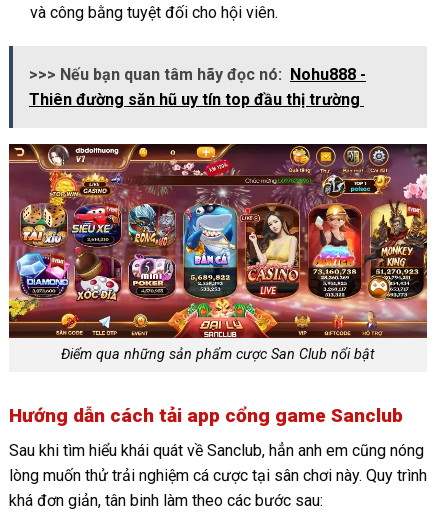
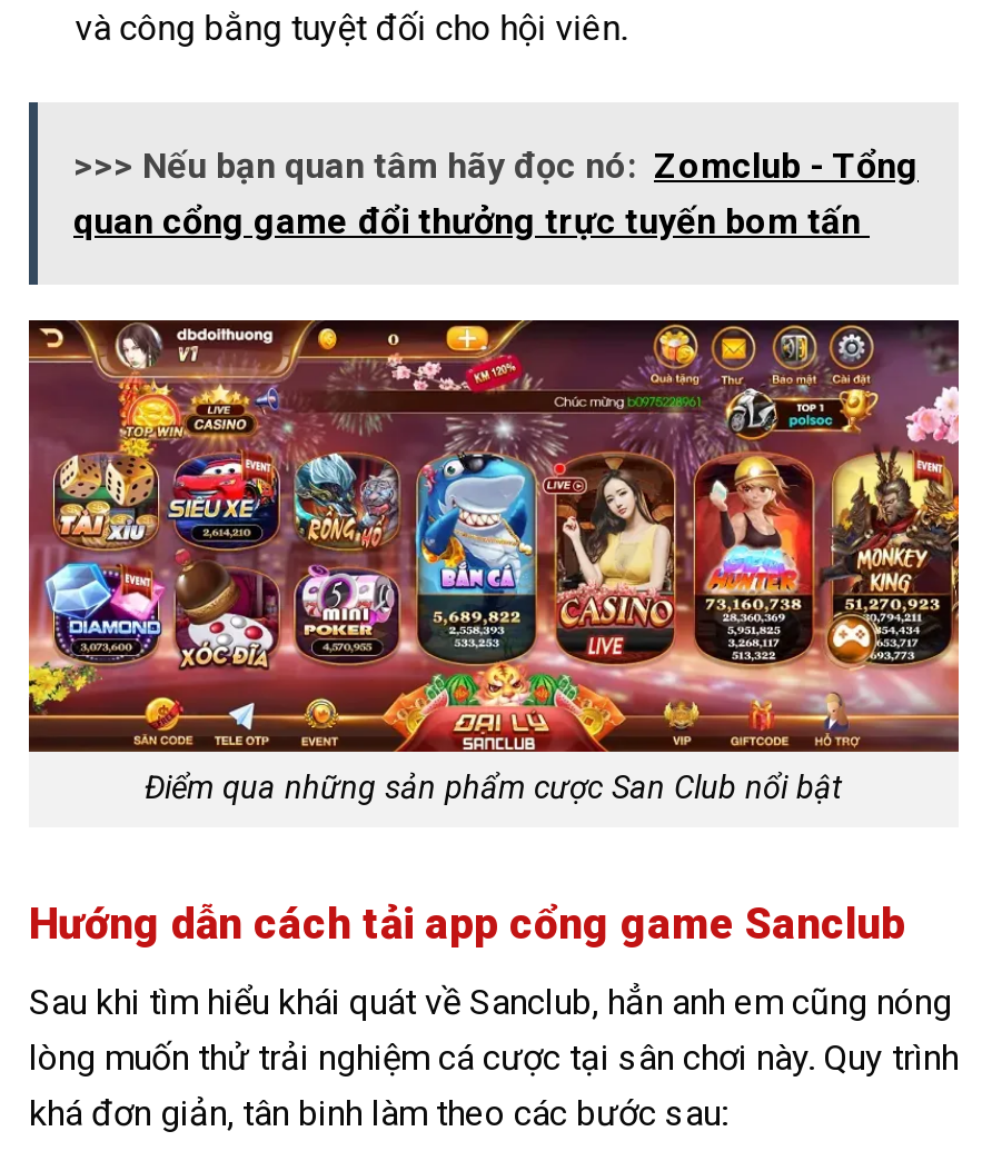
[29,65,366,109] >>> Nếu bạn quan tâm hãy đọc nó: Nohu888 - | Thiên đường săn hũ uy tín top đầu thị trường -> [73,145,919,243] >>> Nếu bạn quan tâm hãy đọc nó: Zomclub - Tổng | quan cổng game đổi thưởng trực tuyến bom tấn

